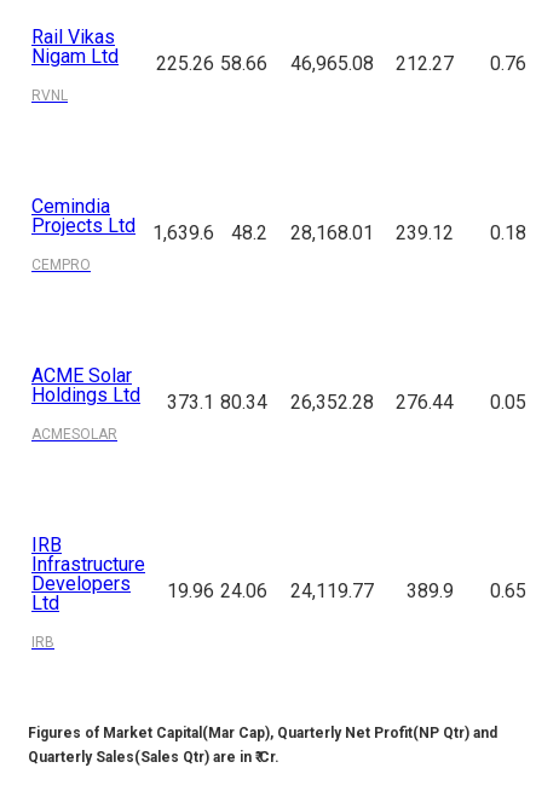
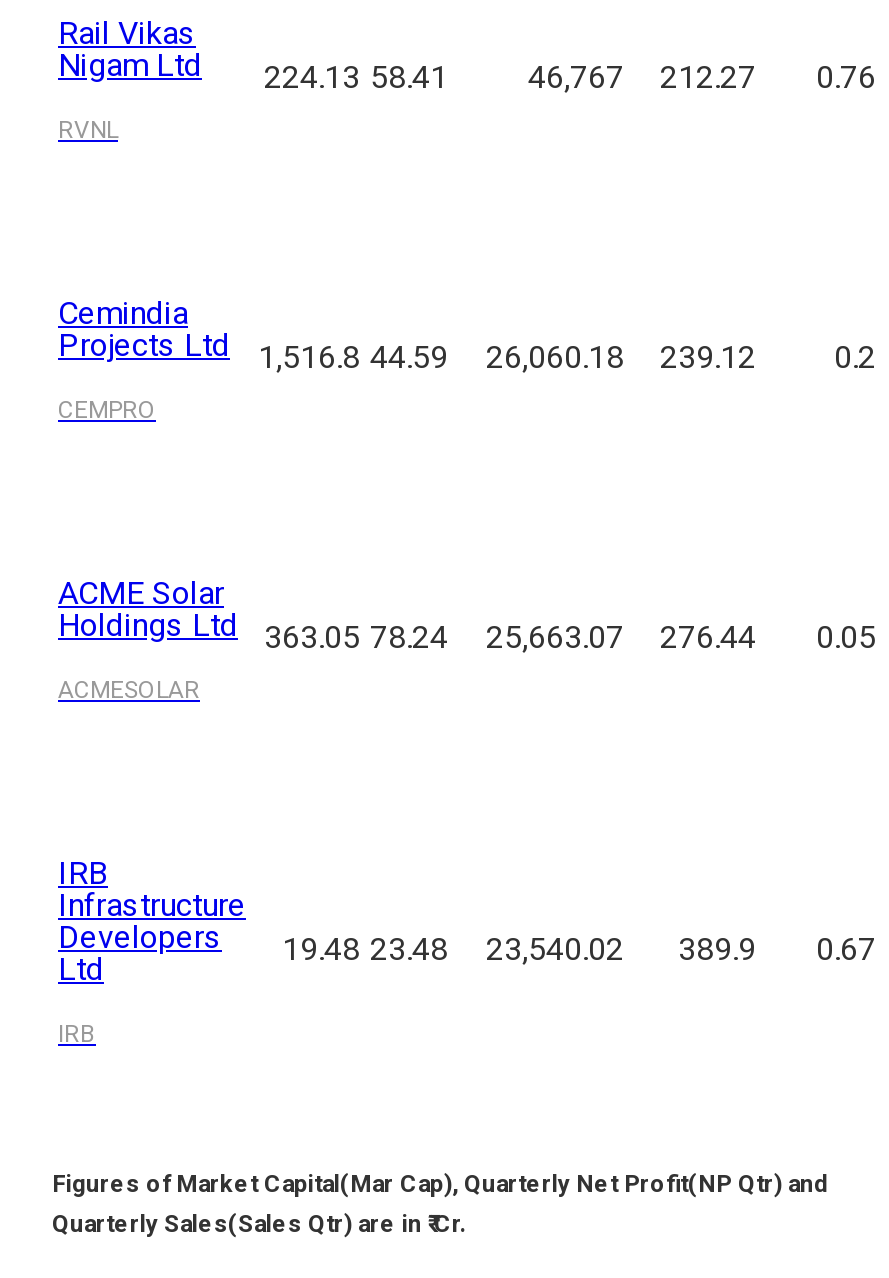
[156,52,267,75] 225.26 58.66 -> [264,58,448,96] 224.13 58.41
[290,52,374,75] 46,965.08 -> [528,58,624,96] 46,767
[152,221,374,244] 1,639.6 | 48.2 | 28,168.01 -> [258,338,624,376] 1,516.8 44.59 | 26,060.18
[490,221,526,244] 0.18 -> [834,338,876,376] 0.2
[167,391,267,414] 373.1 80.34 -> [264,618,448,656] 363.05 78.24
[290,391,374,414] 26,352.28 -> [486,618,624,656] 25,663.07
[167,579,267,602] 19.96 24.06 -> [282,930,448,968] 19.48 23.48
[290,579,374,602] 24,119.77 -> [486,930,624,968] 23,540.02
[490,579,526,602] 0.65 -> [816,930,876,968] 0.67

